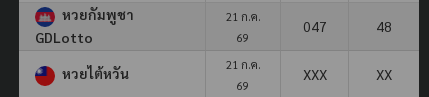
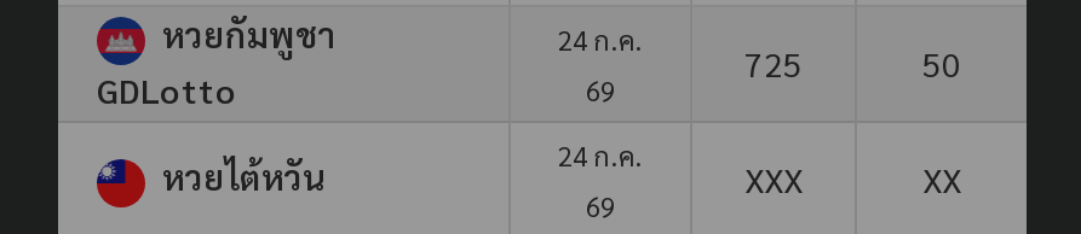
[225,9,260,24] 21 ก.ค. -> [558,21,643,57] 24 ก.ค.
[302,17,326,35] 047 -> [744,41,803,84] 725
[376,17,392,35] 48 -> [922,41,961,84] 50
[225,57,260,72] 21 ก.ค. -> [558,137,643,173] 24 ก.ค.

